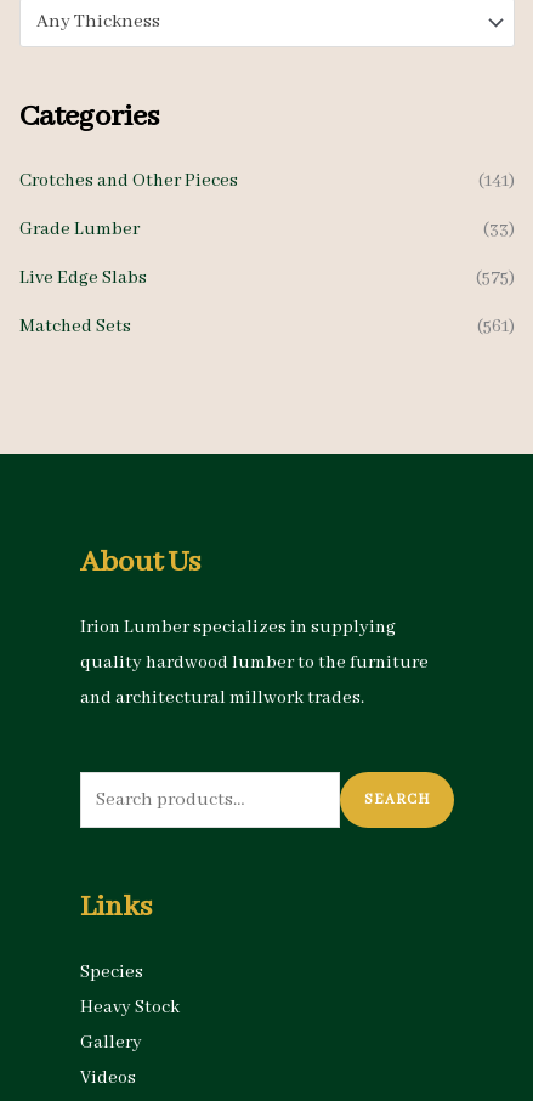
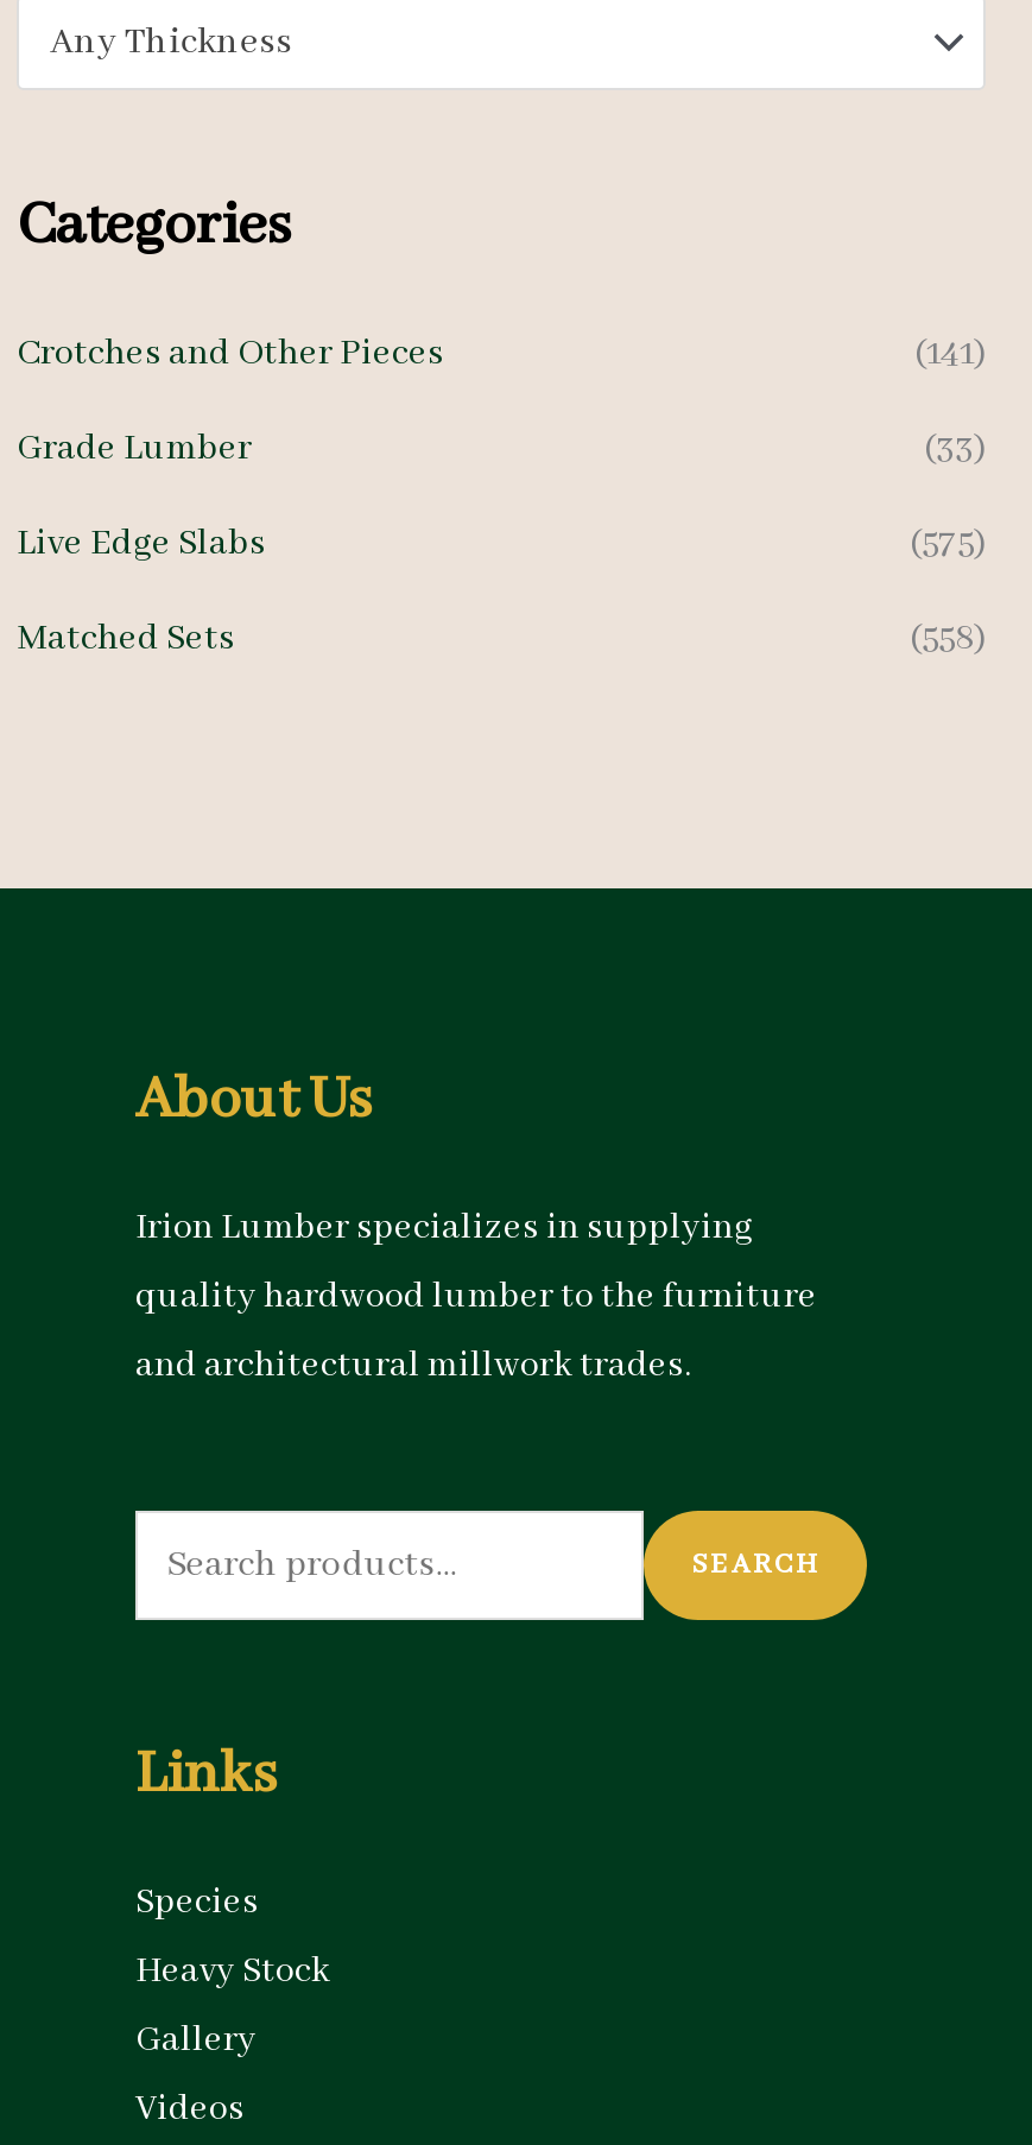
[477,316,515,338] (561) -> [910,618,986,661] (558)

